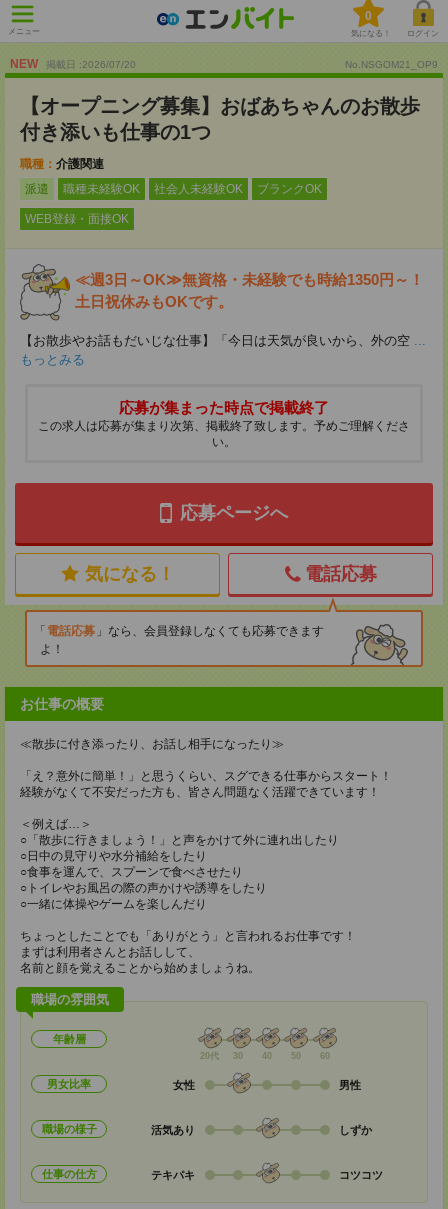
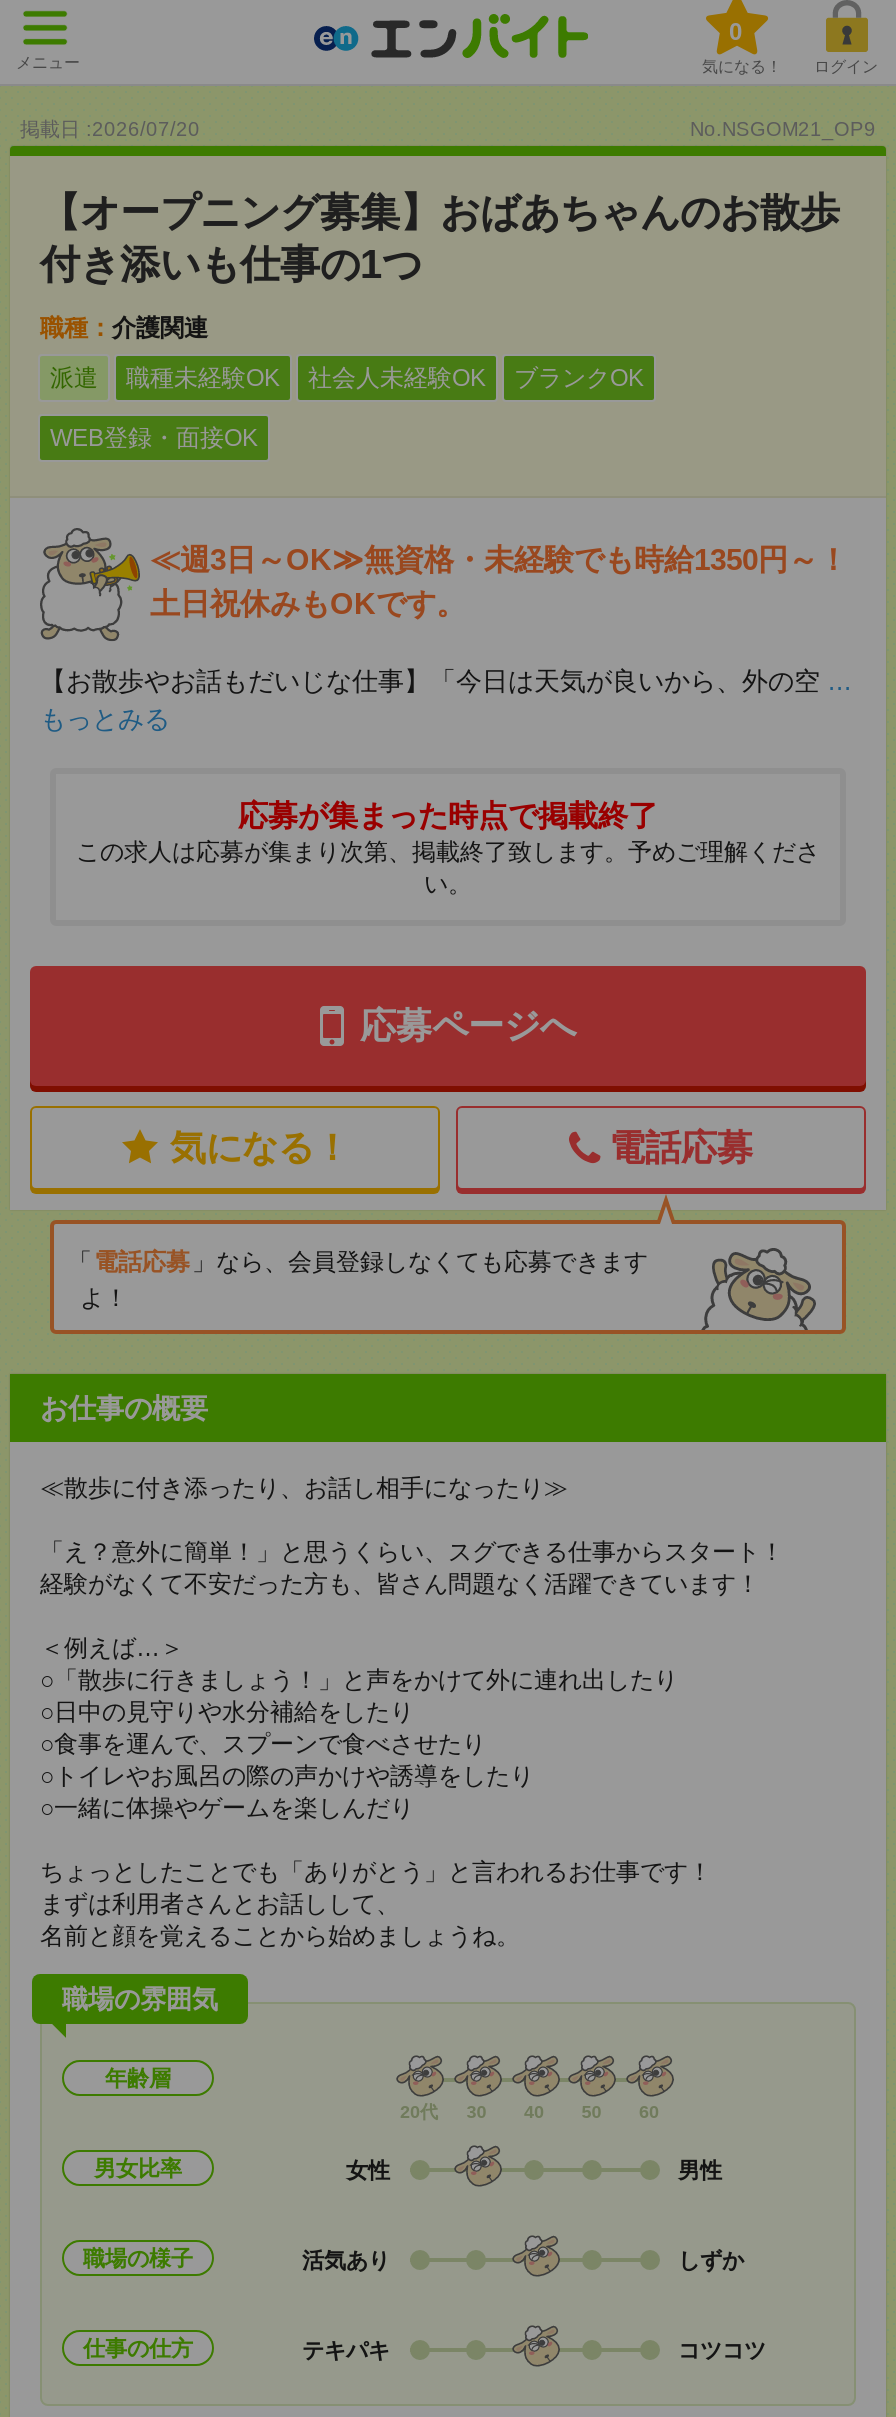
[10,57,38,71] NEW -> none

